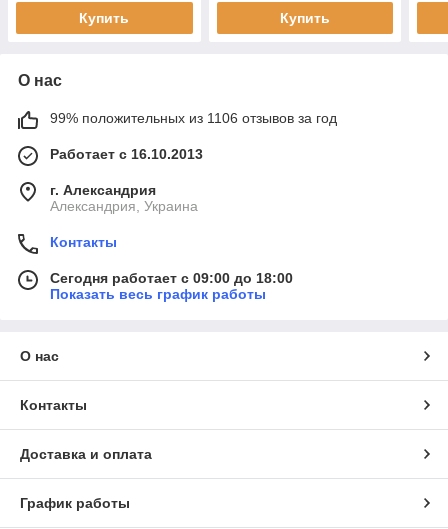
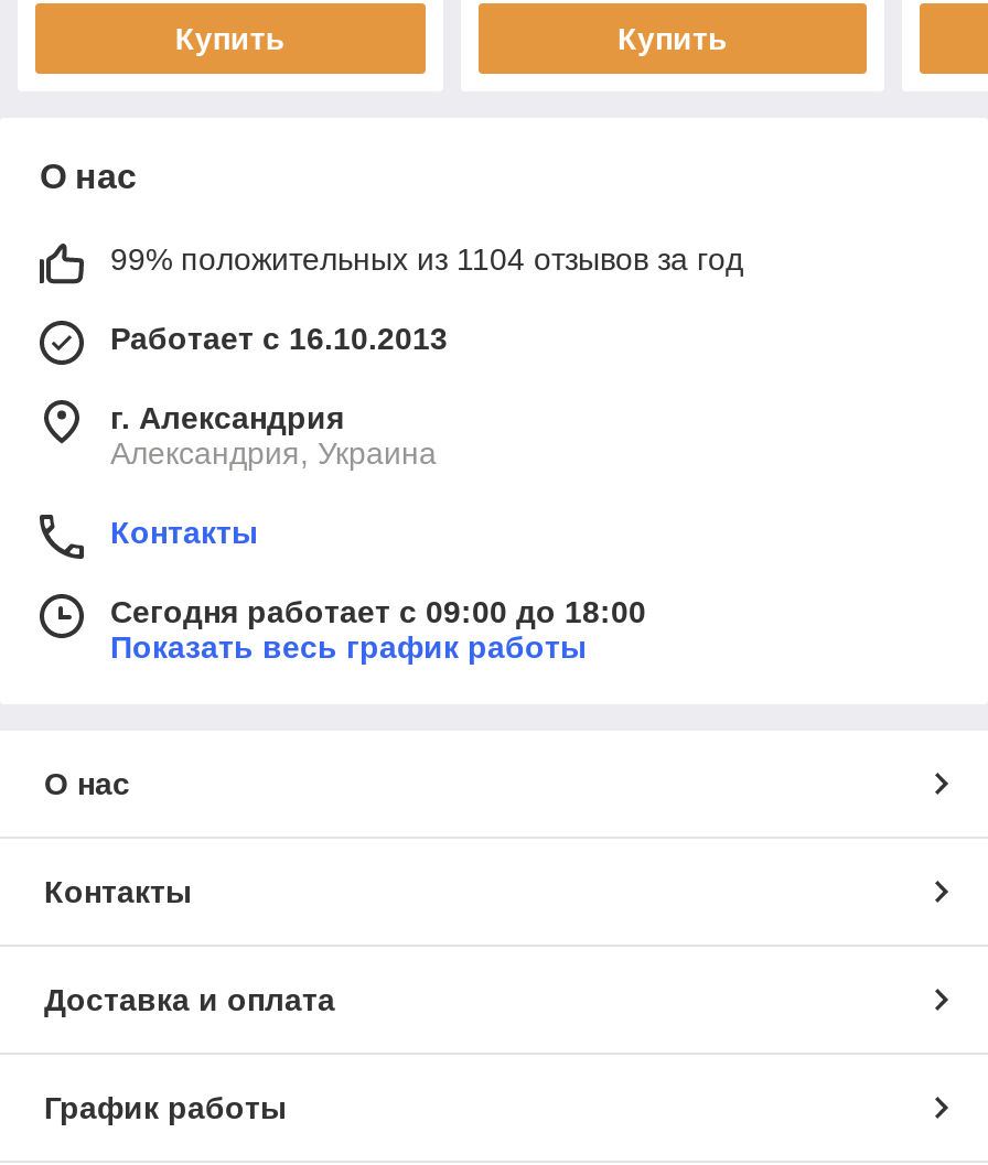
[50,110,337,126] 99% положительных из 1106 отзывов за год -> [110,242,743,278] 99% положительных из 1104 отзывов за год

